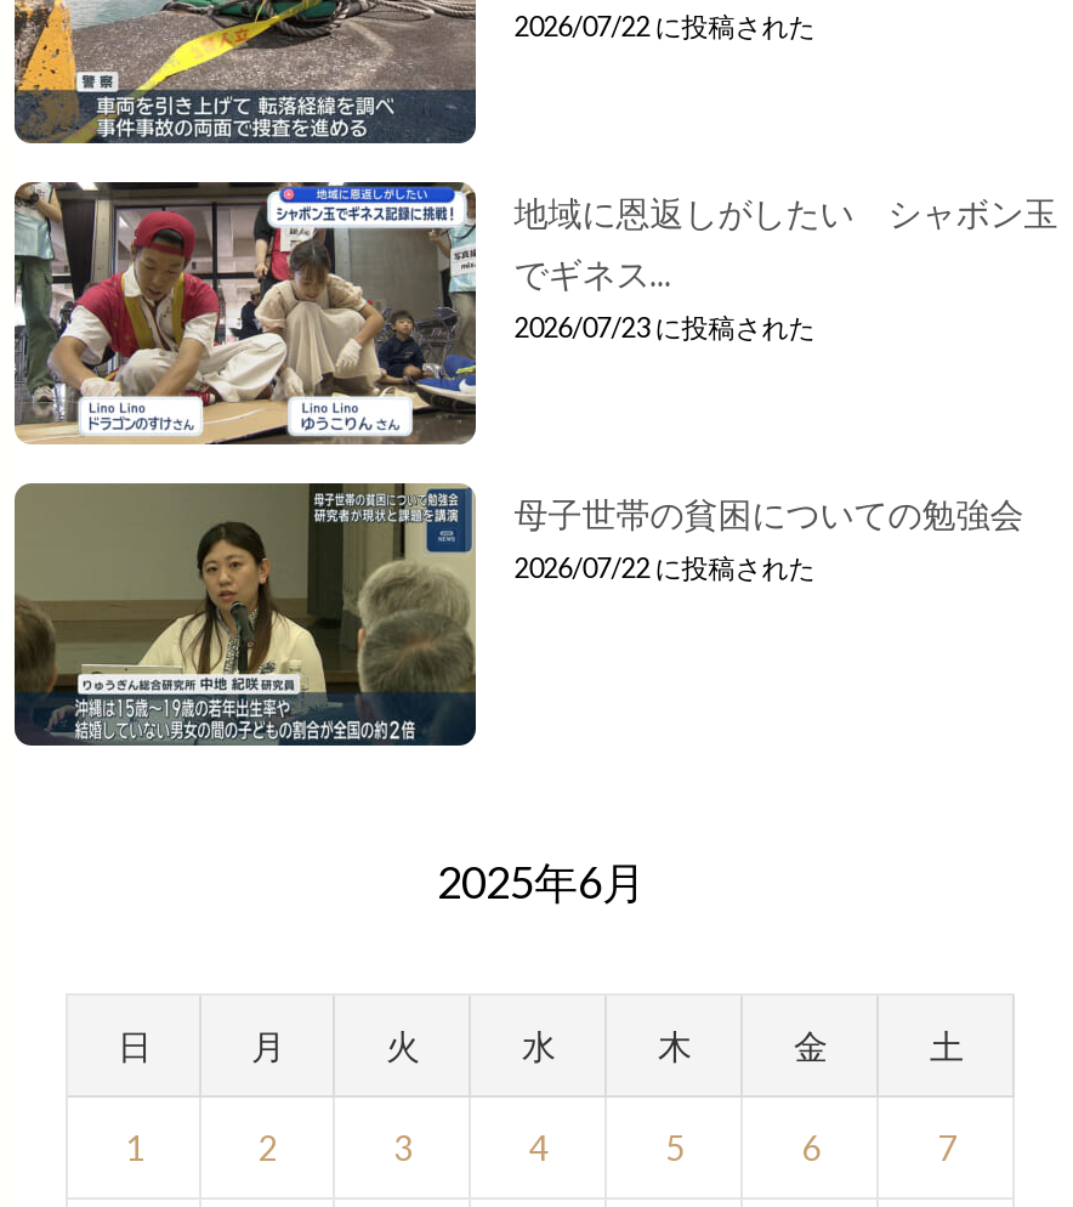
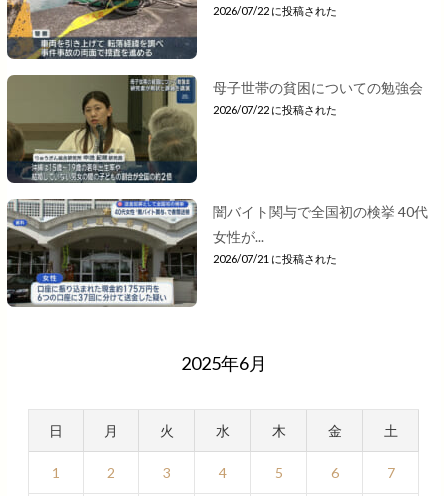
[15,180,1058,444] [image] | 地域に恩返しがしたい シャボン玉 | でギネス... | 2026/07/23 に投稿された -> none
moved [12,481,1024,748] -> [6,74,423,184]: [image] | 母子世帯の貧困についての勉強会 | 2026/07/22 に投稿された
none -> [7,199,428,307] [image] | 闇バイト関与で全国初の検挙 40代 | 女性が... | 2026/07/21 に投稿された

